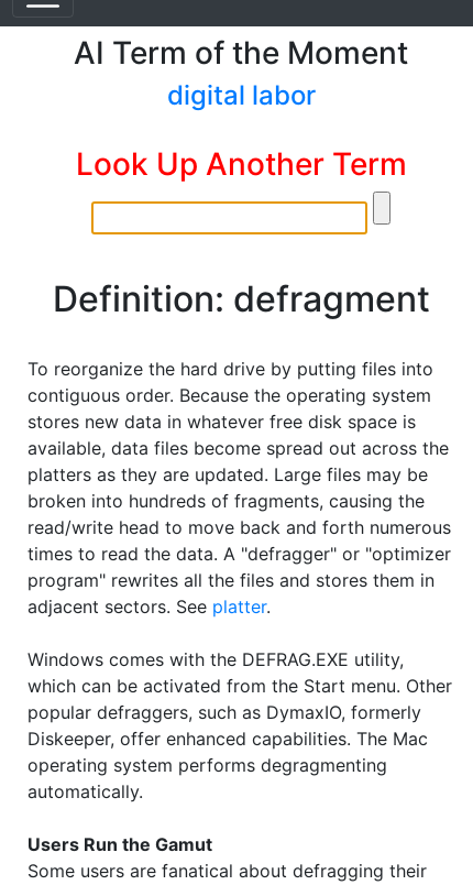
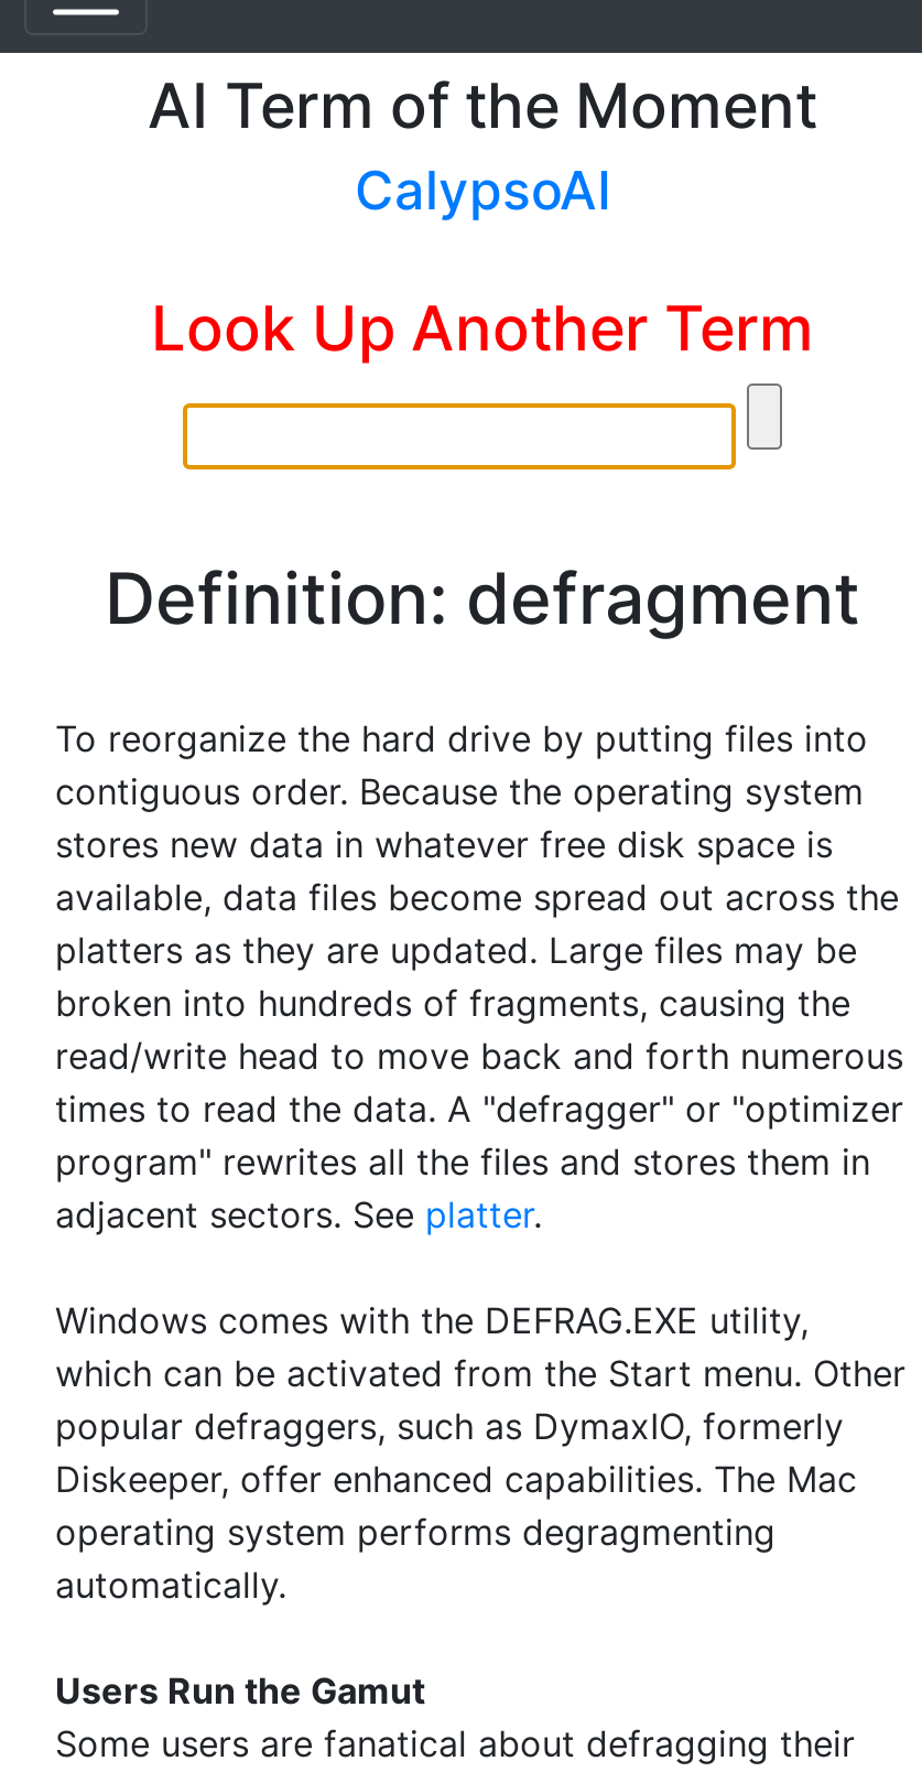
[167,79,315,111] digital labor -> [355,159,610,223] CalypsoAI

